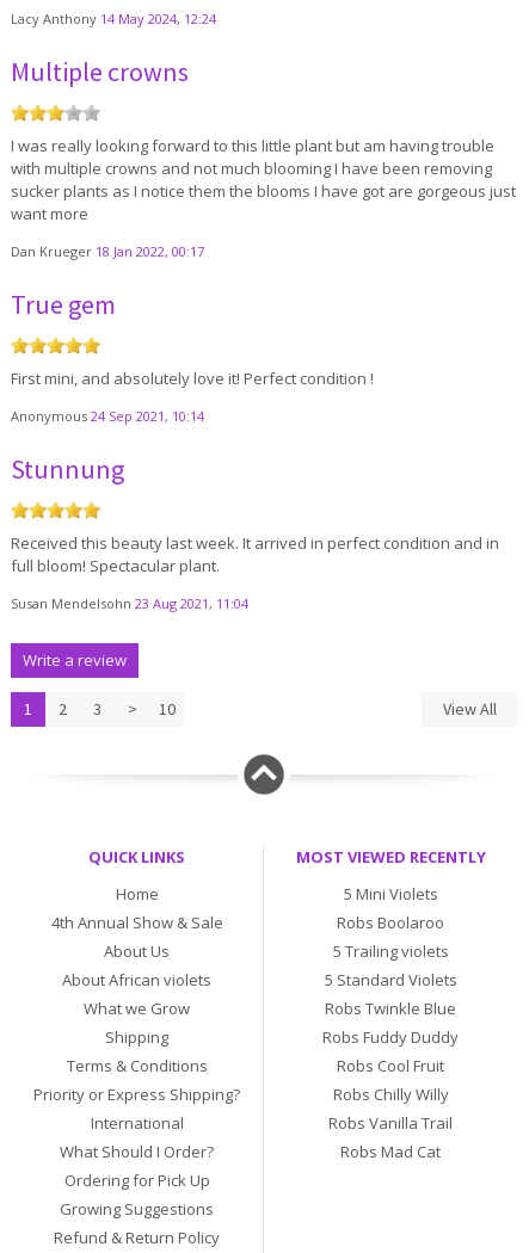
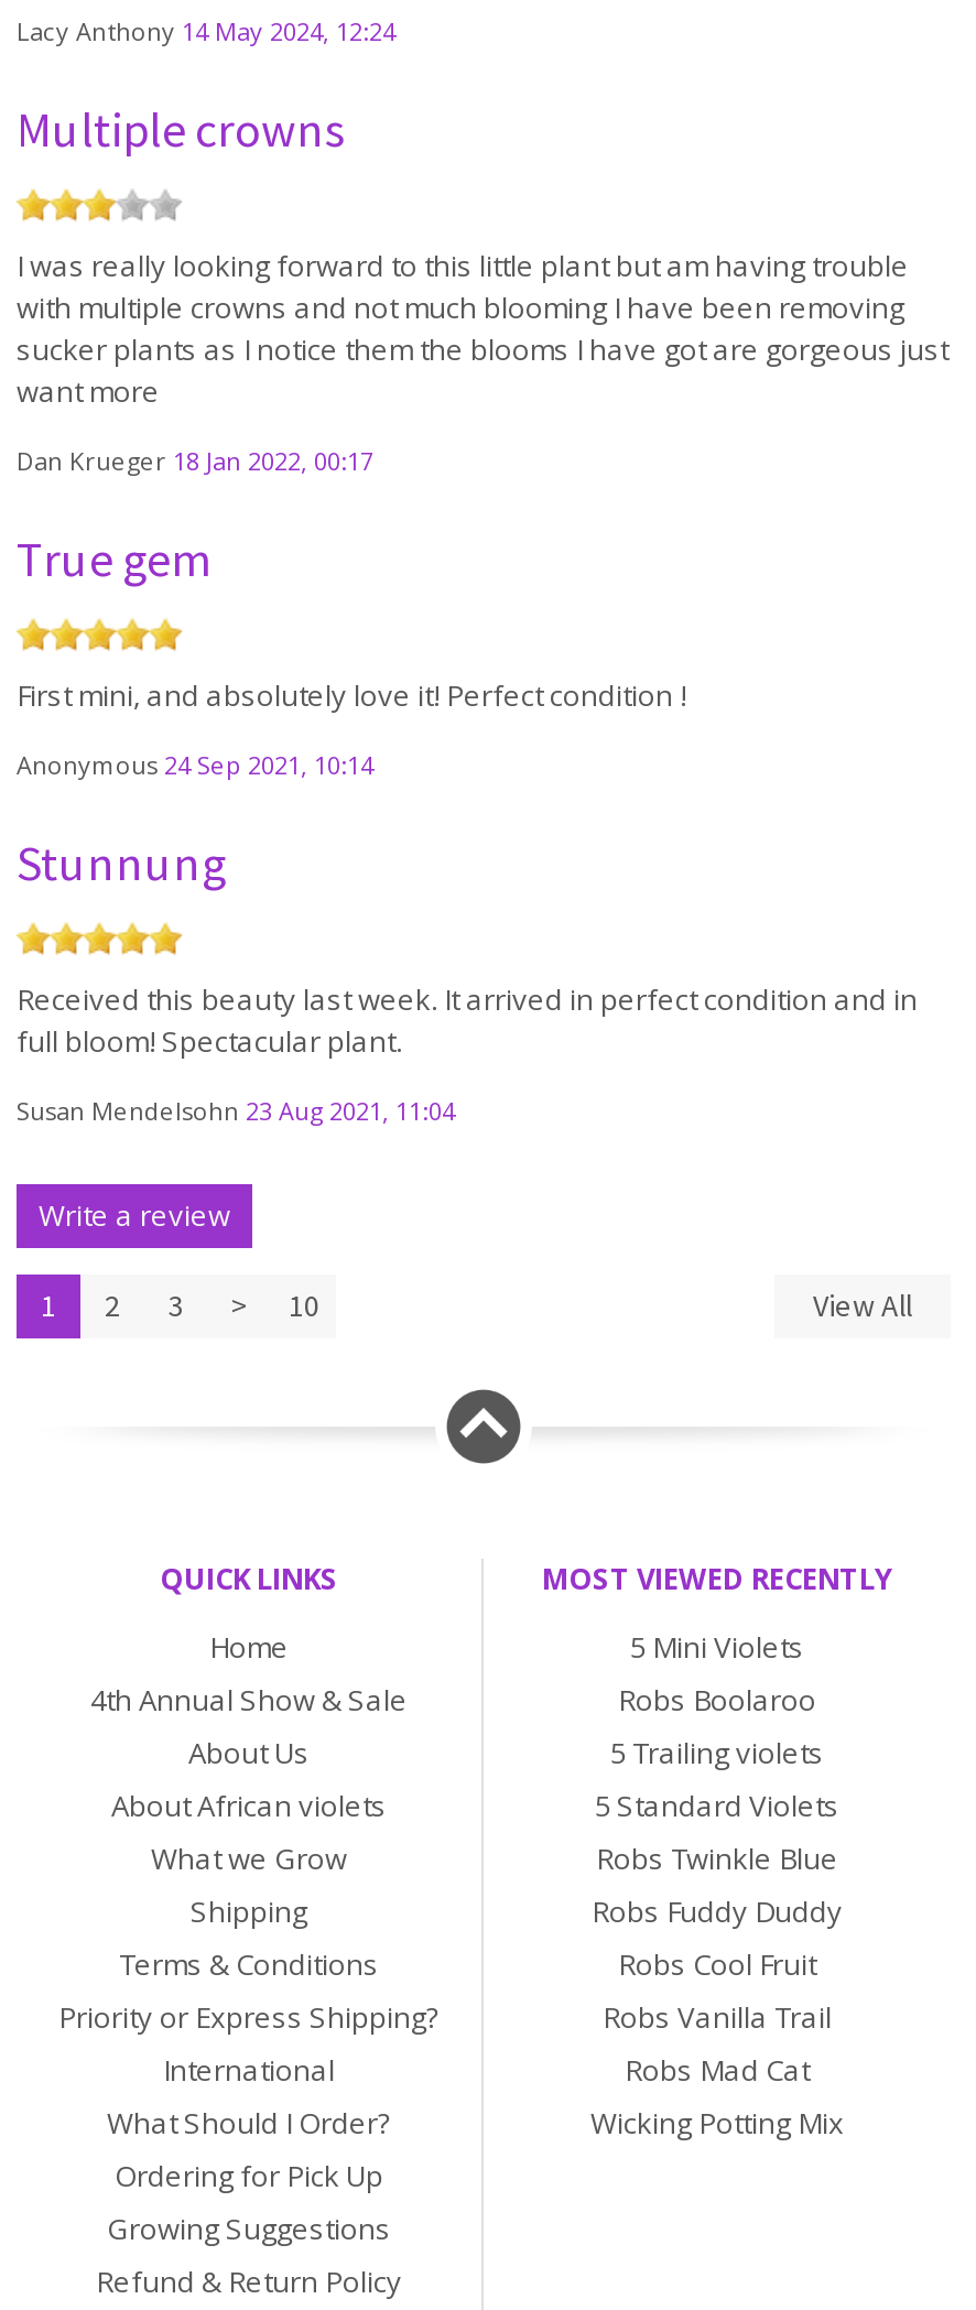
[333,1084,448,1105] Robs Chilly Willy -> none
moved [328,1113,453,1163] -> [603,1998,832,2090]: Robs Vanilla Trail | Robs Mad Cat
none -> [590,2104,844,2143] Wicking Potting Mix

